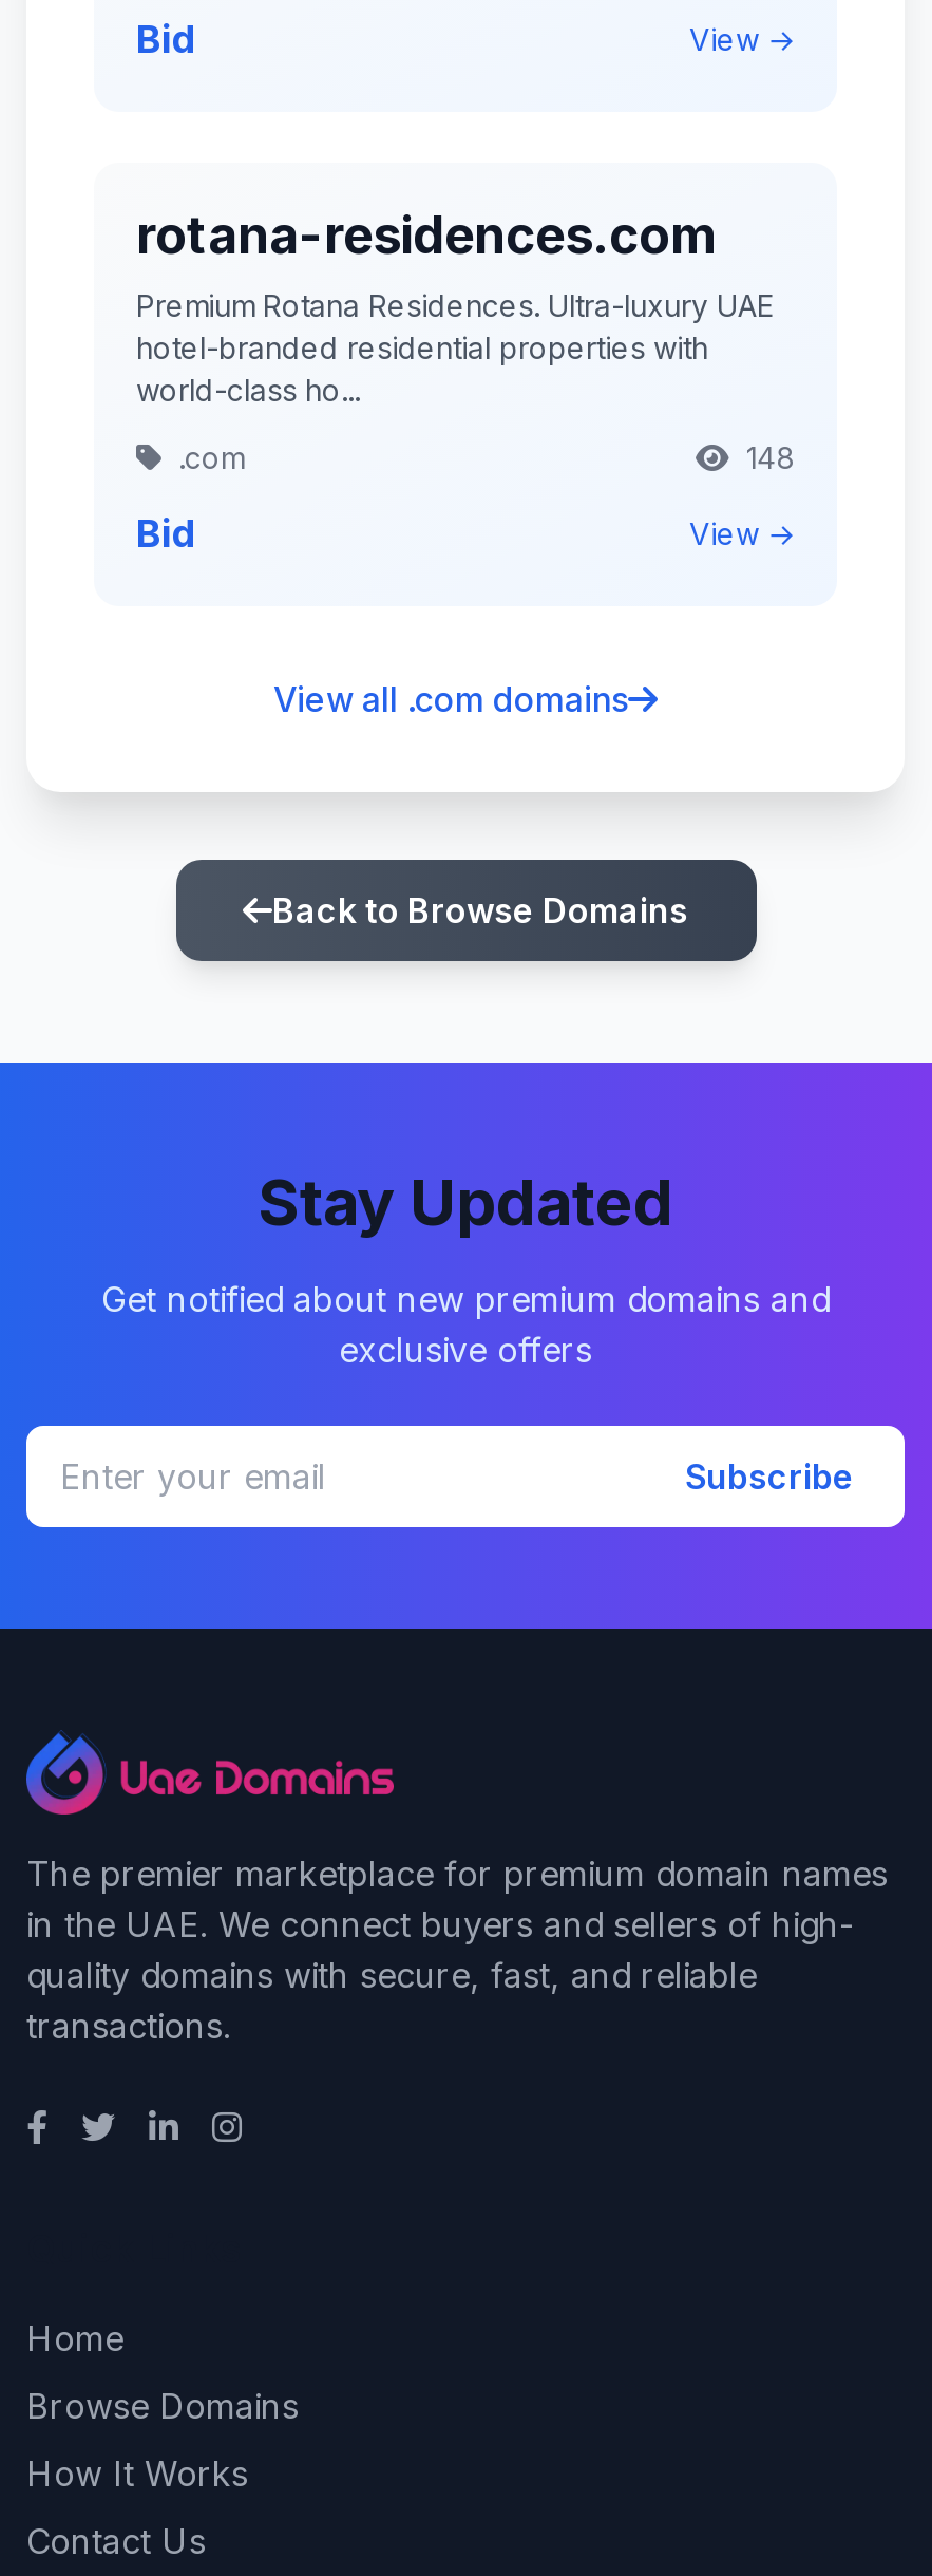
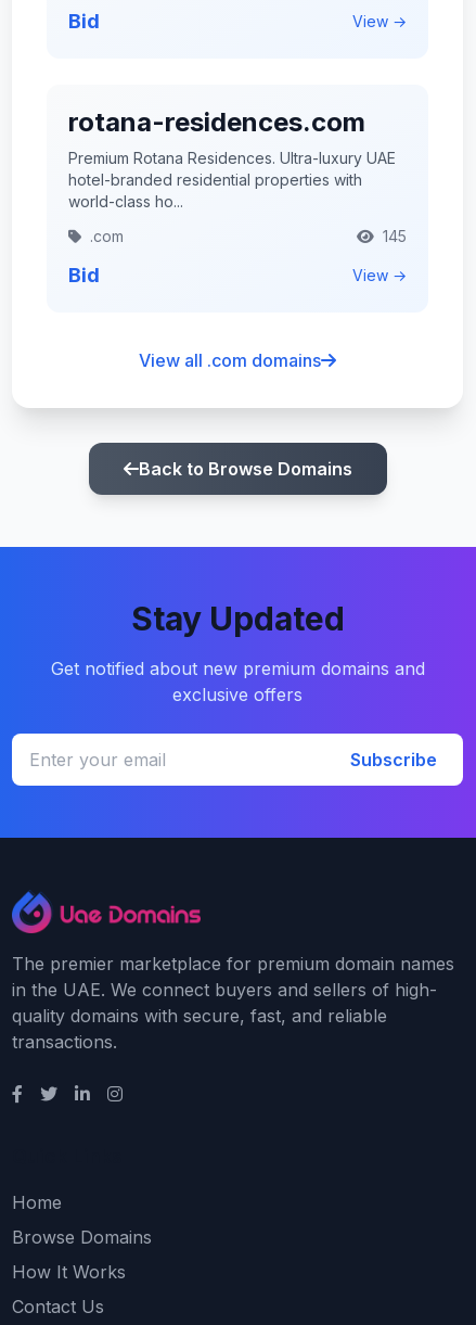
[738,439,795,475] 148 -> [378,227,407,245] 145

